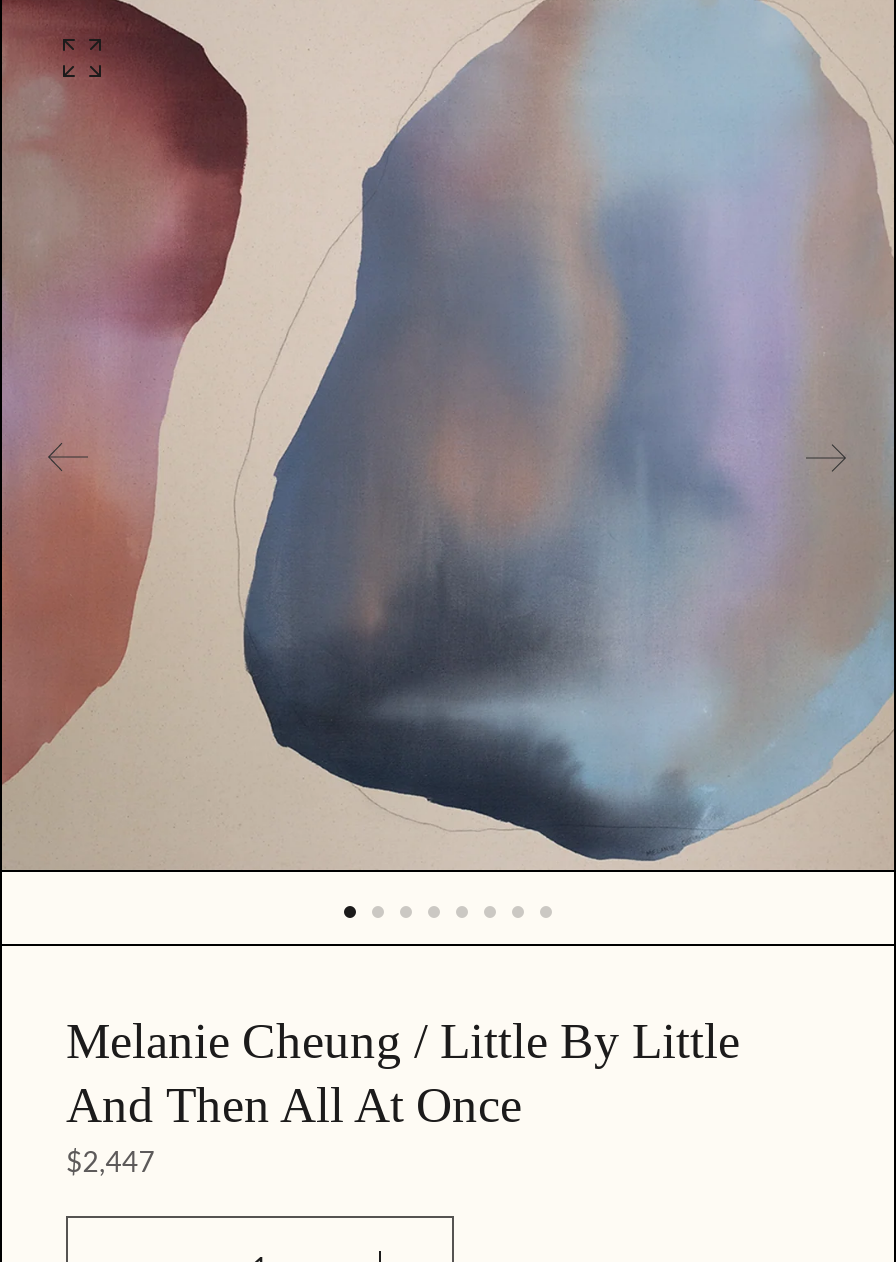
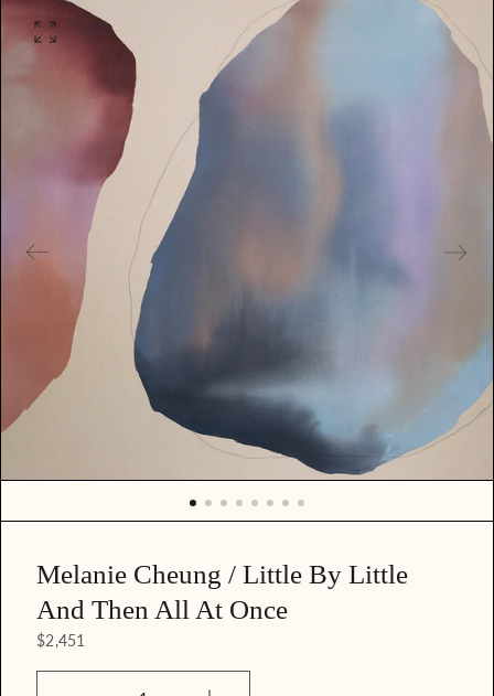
[66,1145,155,1179] $2,447 -> [36,631,85,650] $2,451

